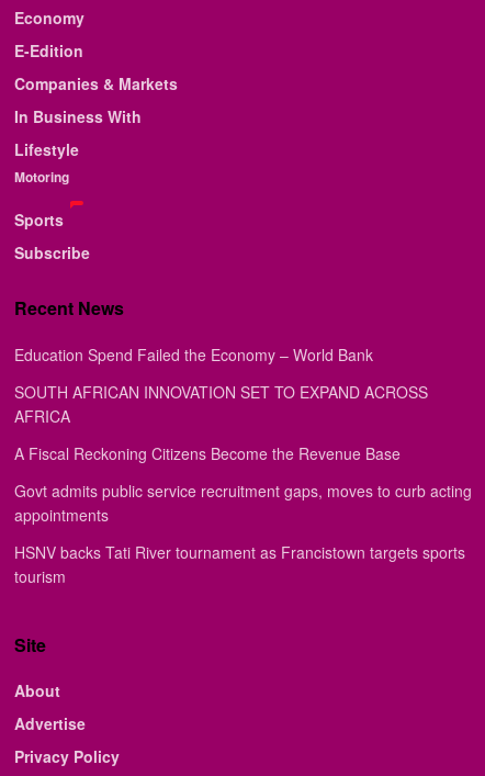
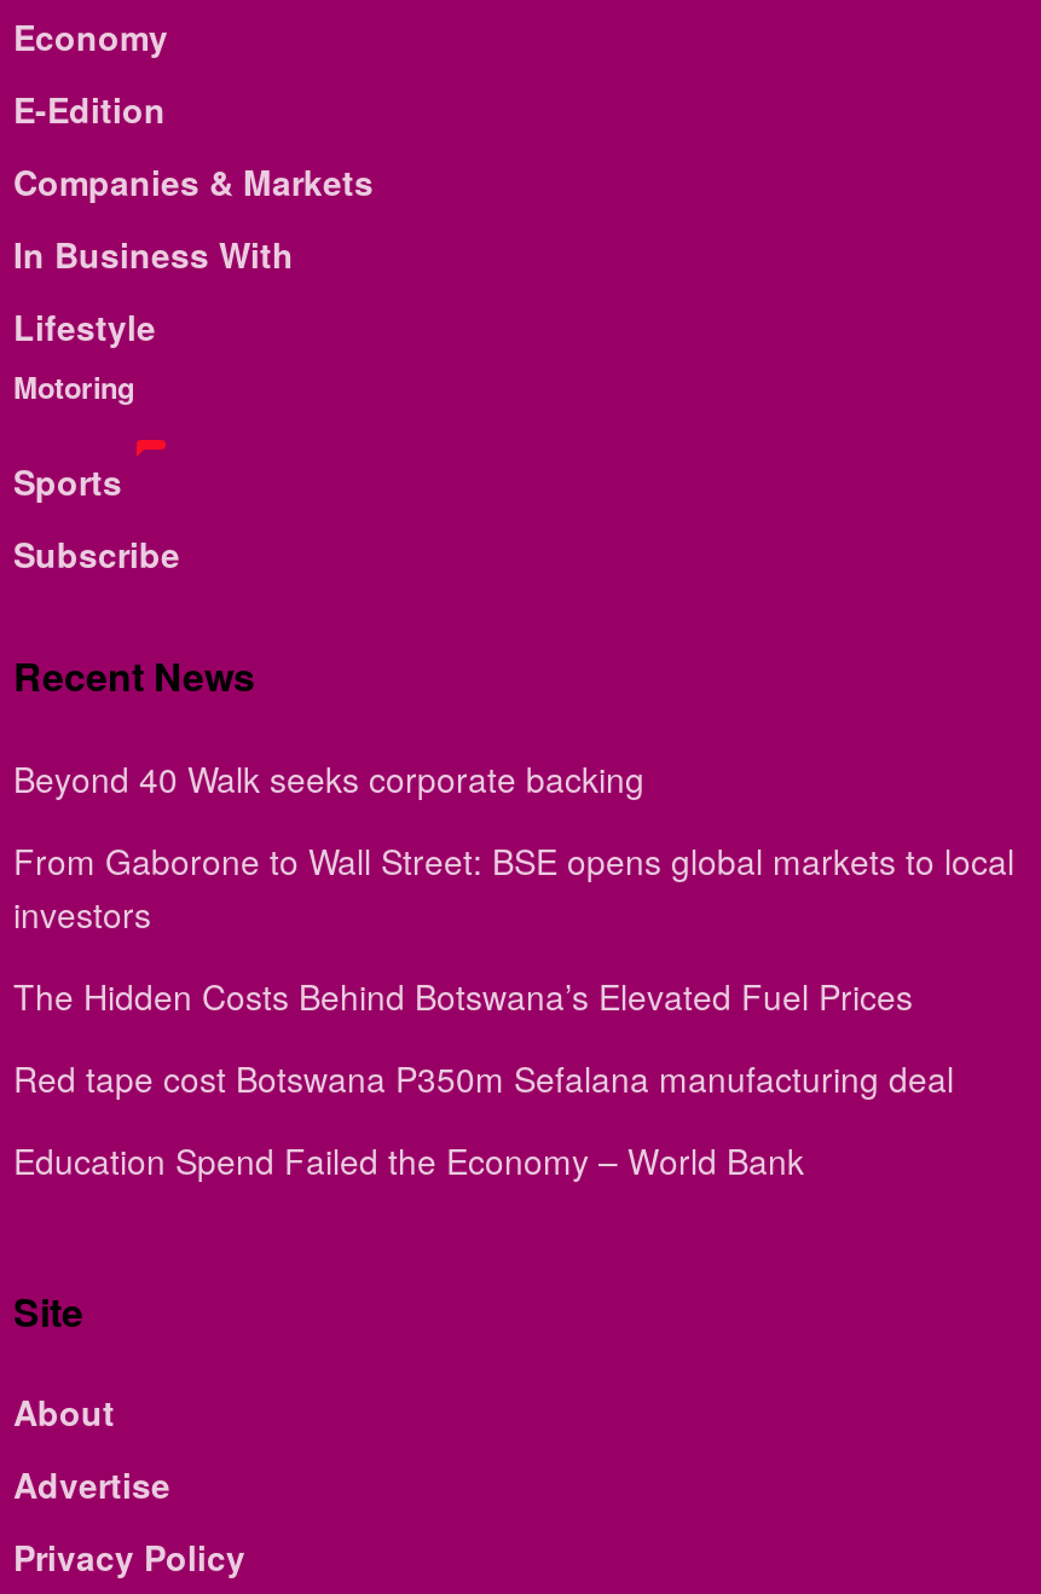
none -> [13,753,1014,1101] Beyond 40 Walk seeks corporate backing | From Gaborone to Wall Street: BSE opens global markets to local | investors | The Hidden Costs Behind Botswana’s Elevated Fuel Prices | Red tape cost Botswana P350m Sefalana manufacturing deal
moved [14,343,373,365] -> [13,1135,804,1183]: Education Spend Failed the Economy – World Bank
[14,380,472,587] SOUTH AFRICAN INNOVATION SET TO EXPAND ACROSS | AFRICA | A Fiscal Reckoning Citizens Become the Revenue Base | Govt admits public service recruitment gaps, moves to curb acting | appointments | HSNV backs Tati River tournament as Francistown targets sports | tourism -> none

